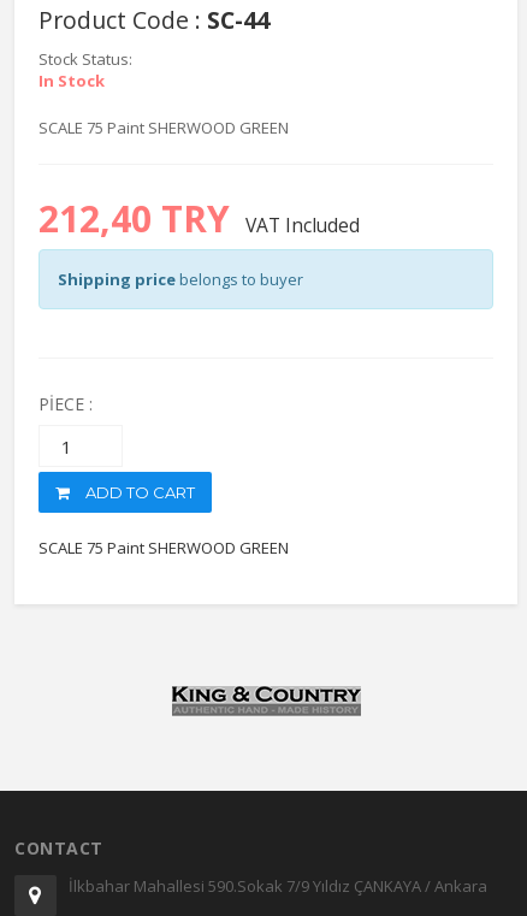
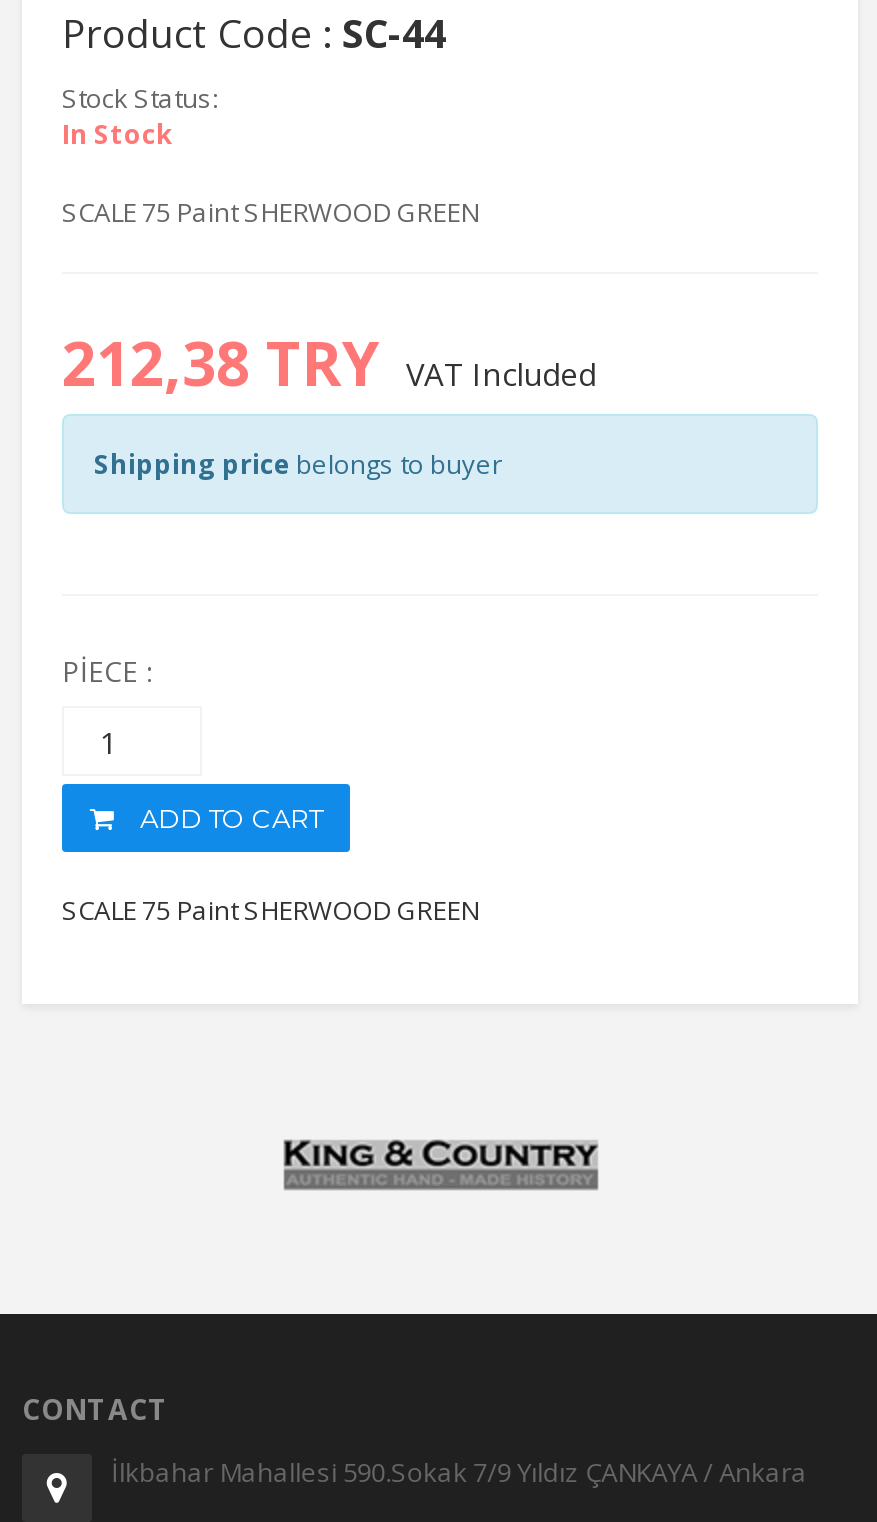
[39,194,360,243] 212,40 TRY VAT Included -> [62,322,596,404] 212,38 TRY VAT Included

